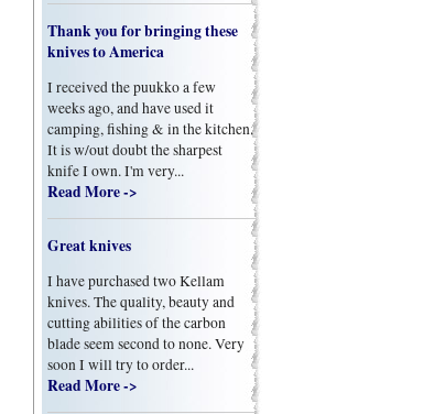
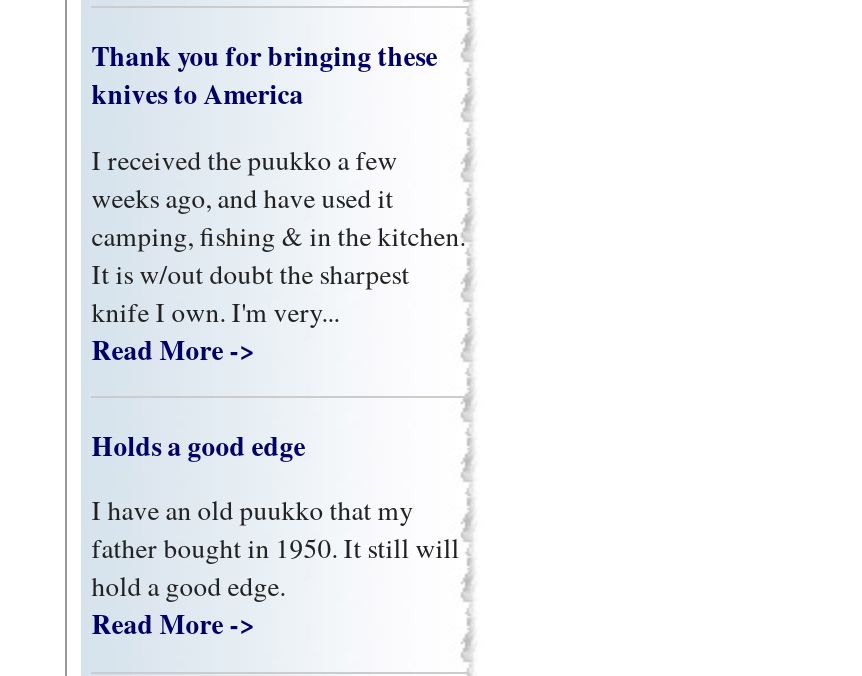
[48,234,131,256] Great knives -> [91,425,305,465] Holds a good edge
[48,271,245,375] I have purchased two Kellam | knives. The quality, beauty and | cutting abilities of the carbon | blade seem second to none. Very | soon I will try to order... -> [91,492,459,604] I have an old puukko that my | father bought in 1950. It still will | hold a good edge.

